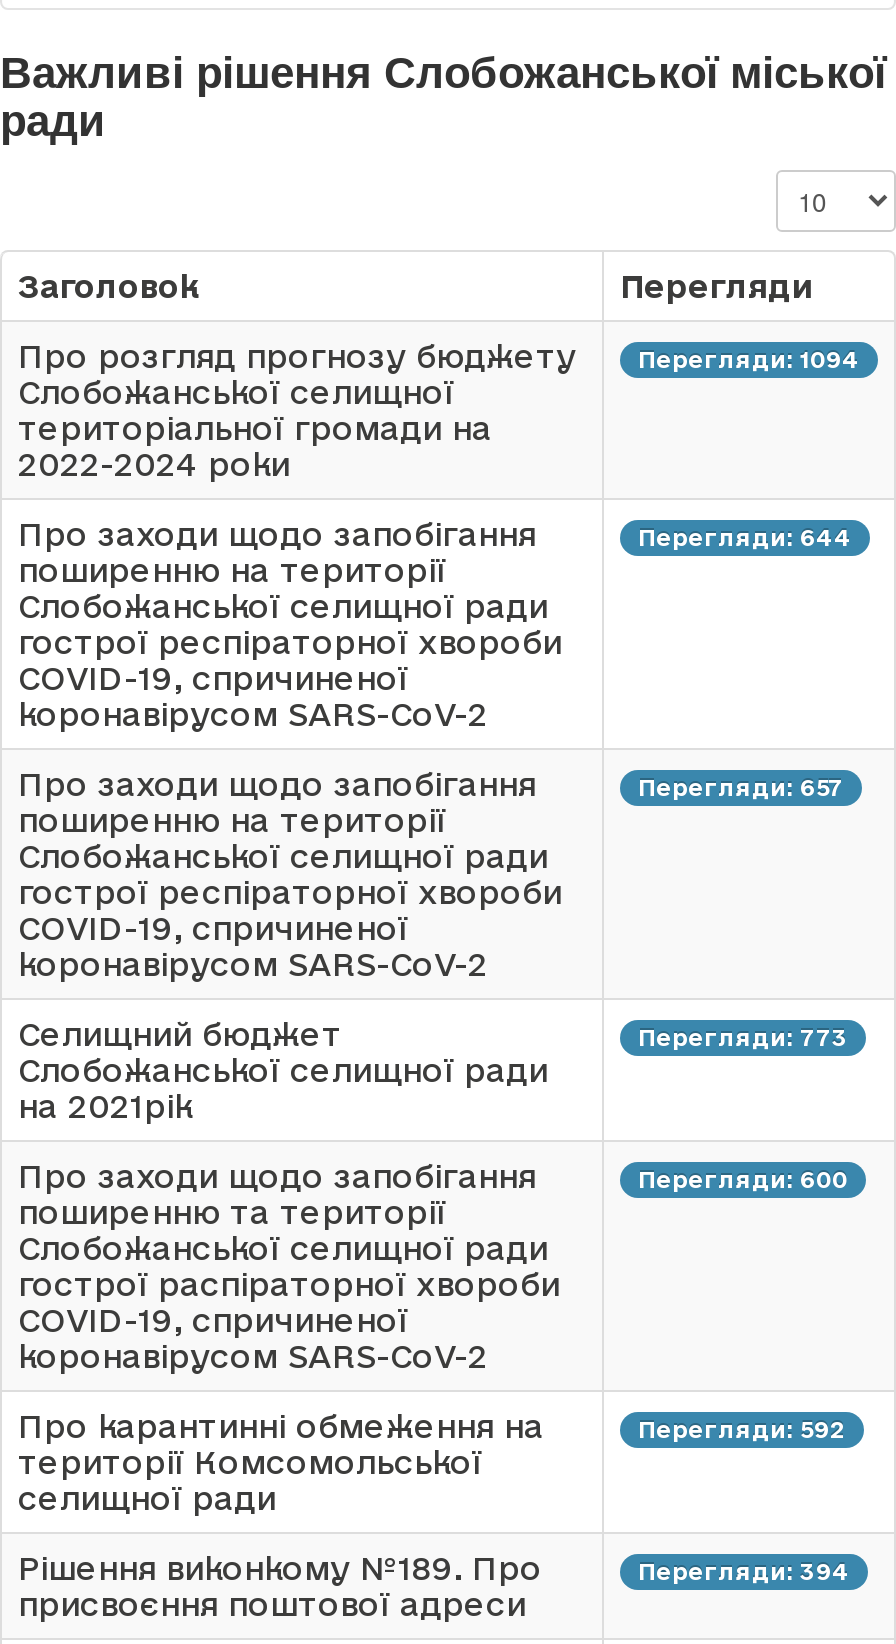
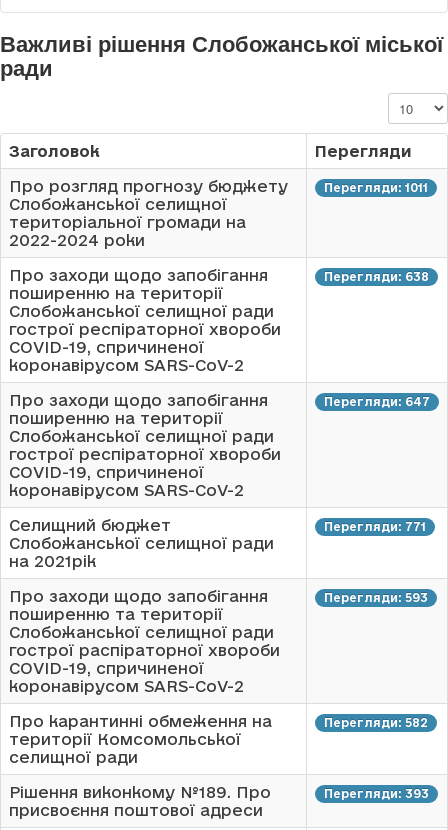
[638,346,860,372] Перегляди: 1094 -> [324,181,428,194] Перегляди: 1011
[638,524,852,550] Перегляди: 644 -> [324,270,429,283] Перегляди: 638
[638,774,844,800] Перегляди: 657 -> [324,395,430,408] Перегляди: 647
[638,1024,848,1050] Перегляди: 773 -> [324,520,426,533] Перегляди: 771
[638,1166,848,1192] Перегляди: 600 -> [324,591,428,604] Перегляди: 593
[638,1416,846,1442] Перегляди: 592 -> [324,716,428,729] Перегляди: 582
[638,1558,850,1584] Перегляди: 394 -> [324,787,429,800] Перегляди: 393

